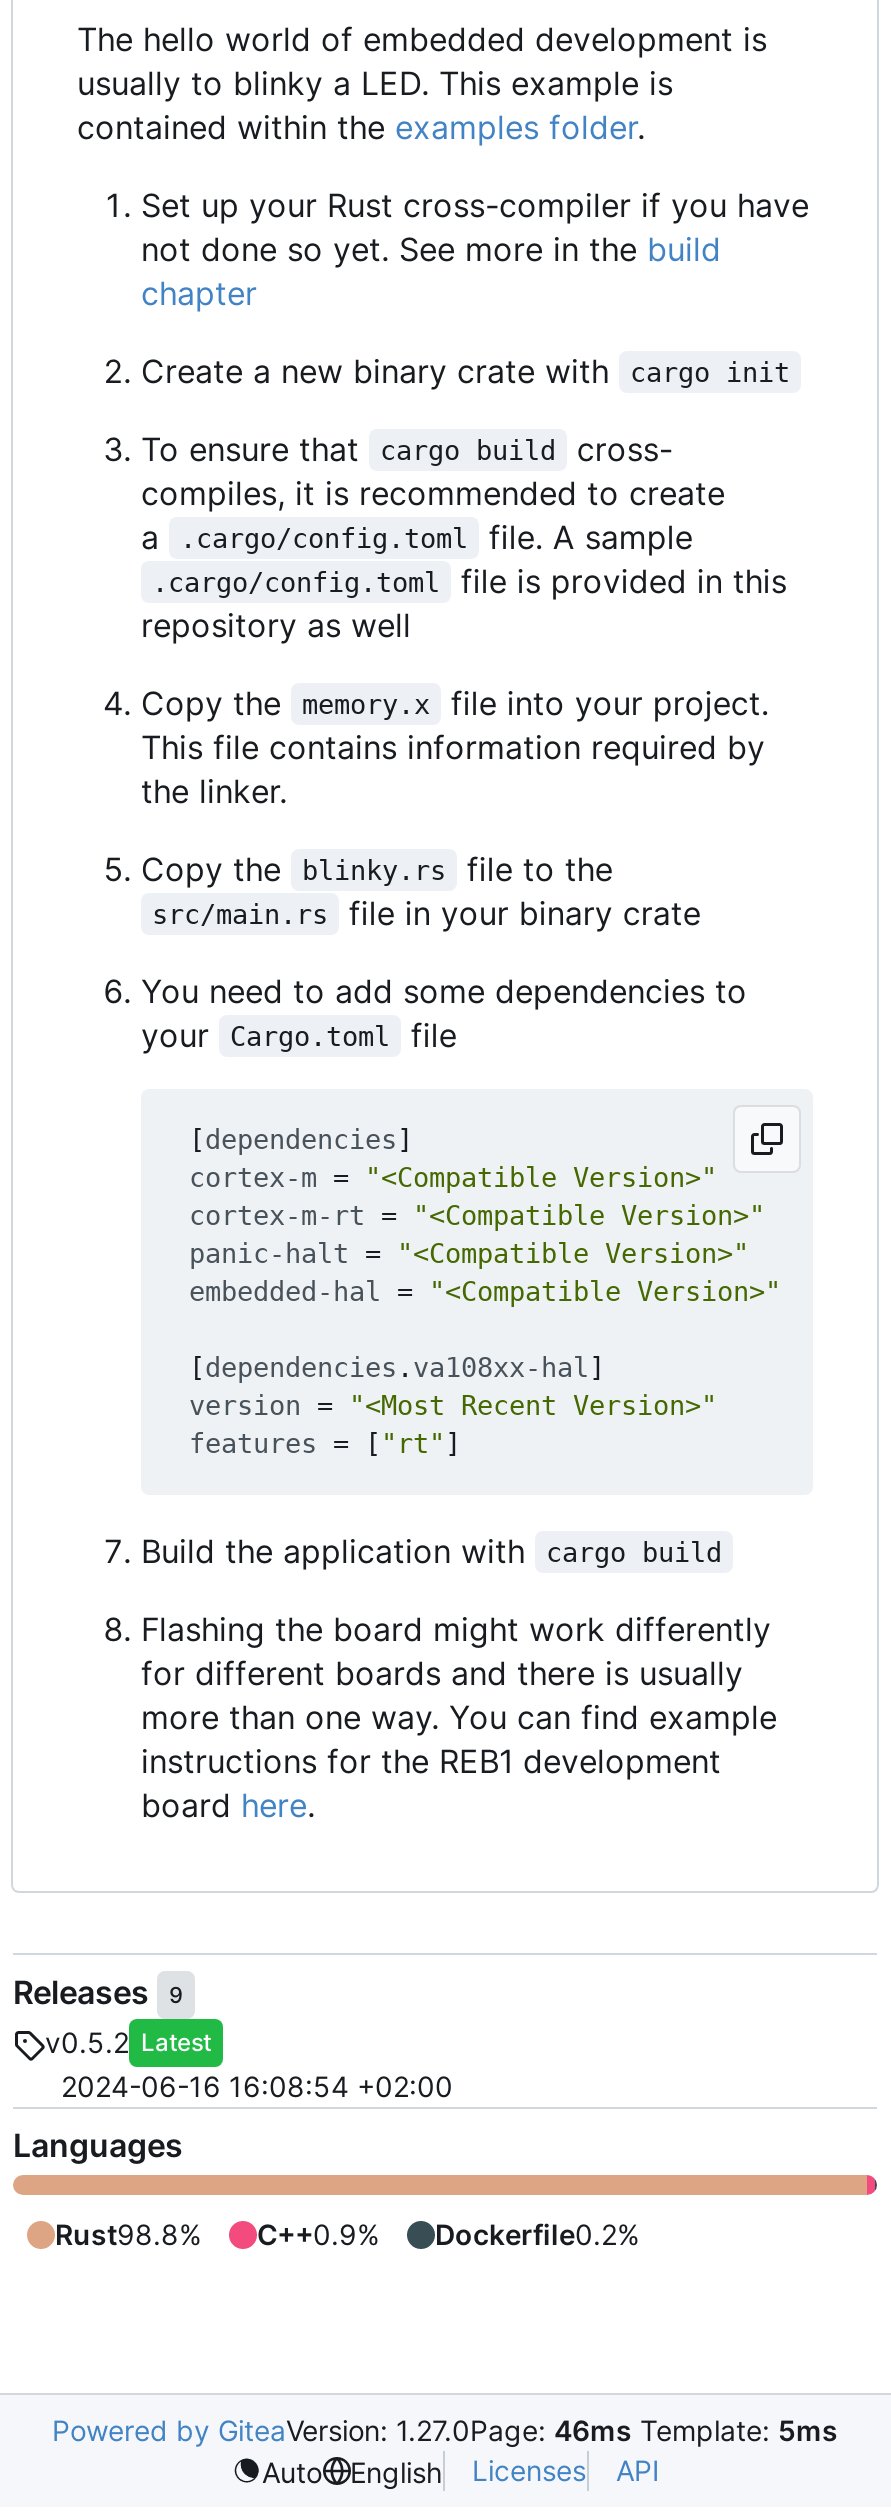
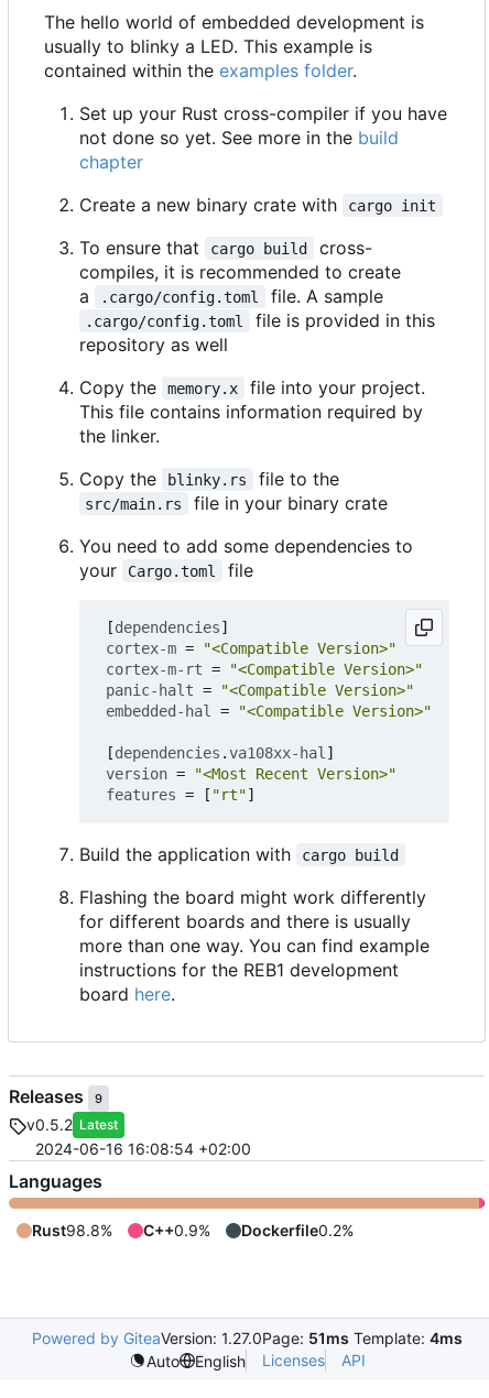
[52,2413,838,2447] Powered by GiteaVersion: 1.27.0Page: 46ms Template: 5ms -> [31,1329,462,1347] Powered by GiteaVersion: 1.27.0Page: 51ms Template: 4ms

